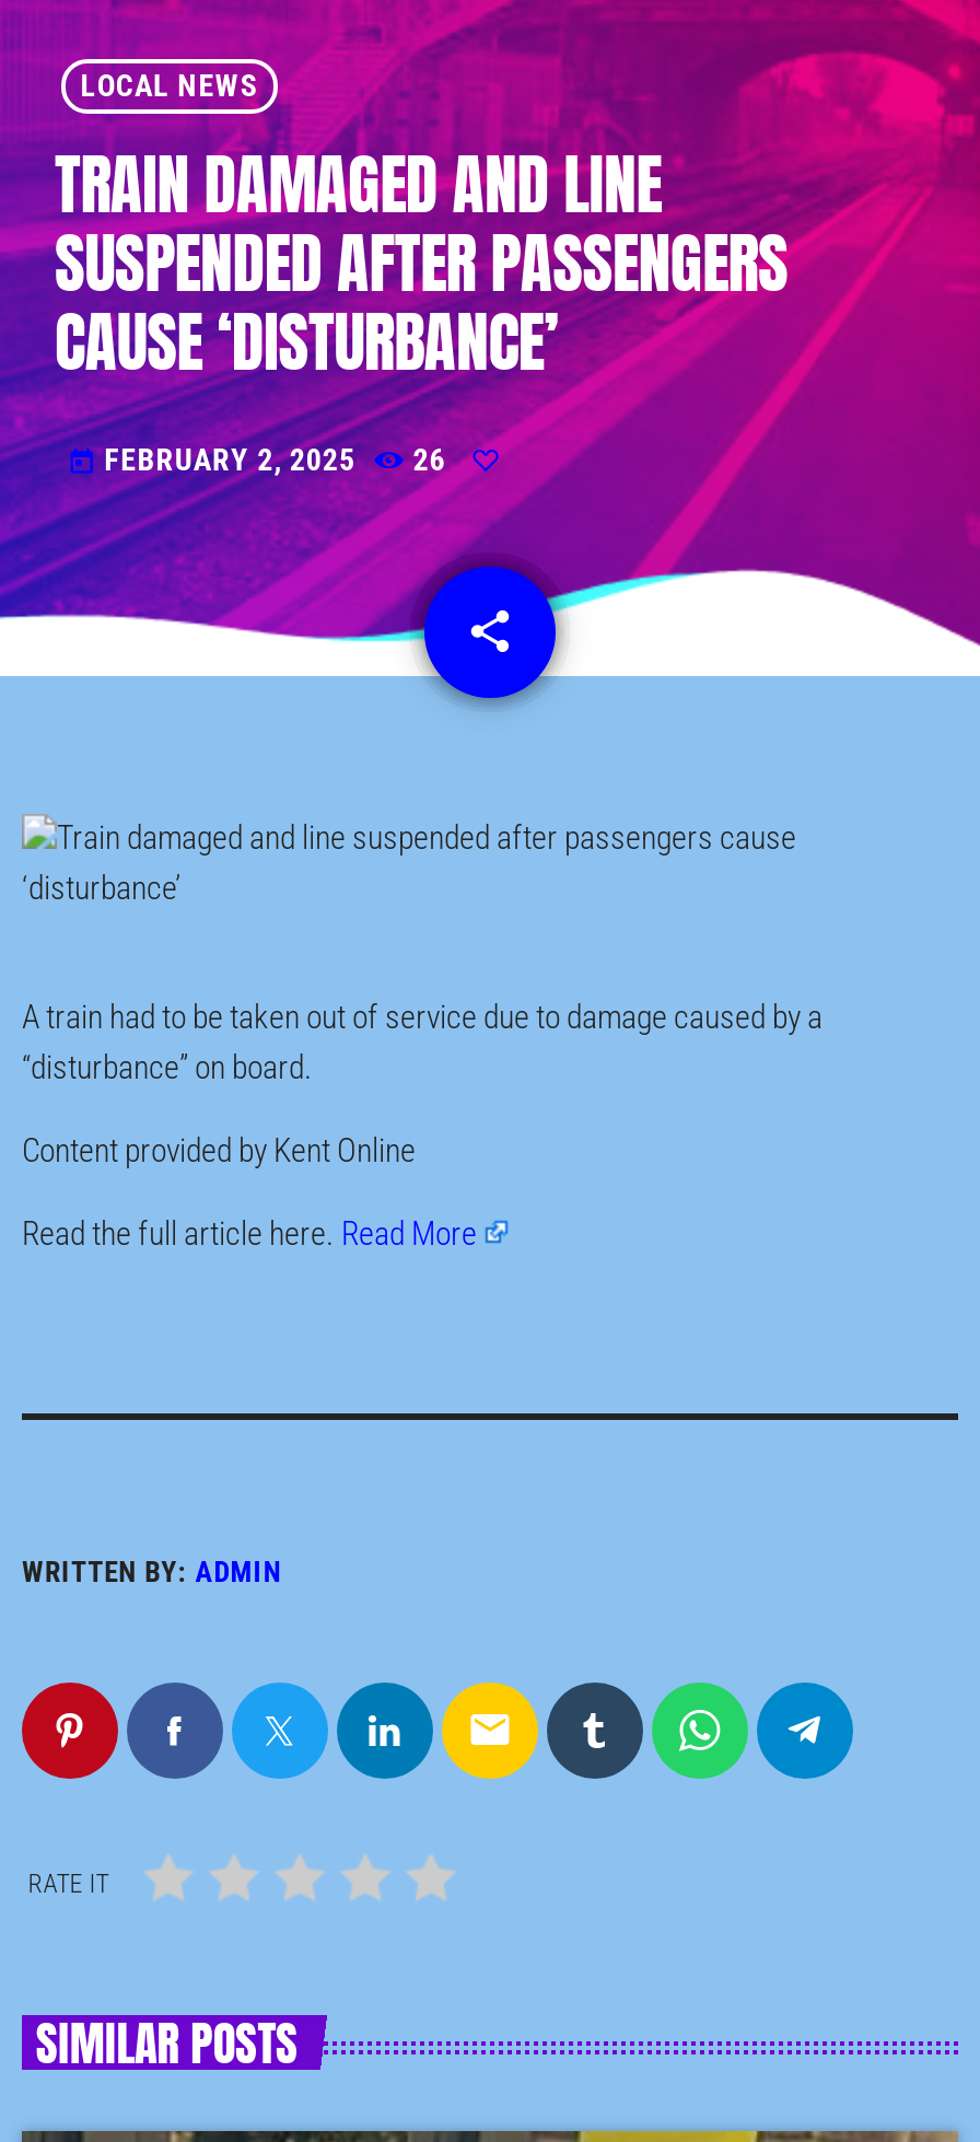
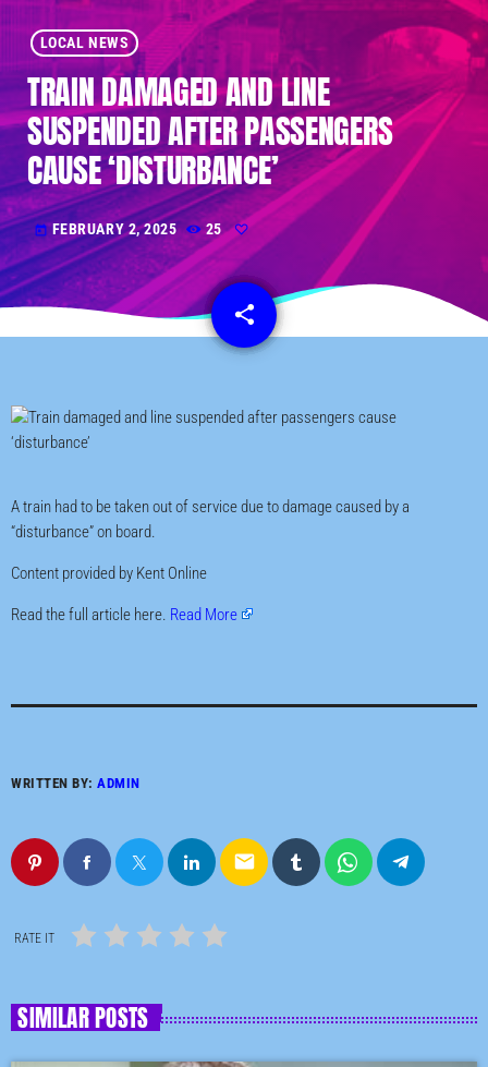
[413,442,454,477] 26 -> [206,220,226,237] 25

